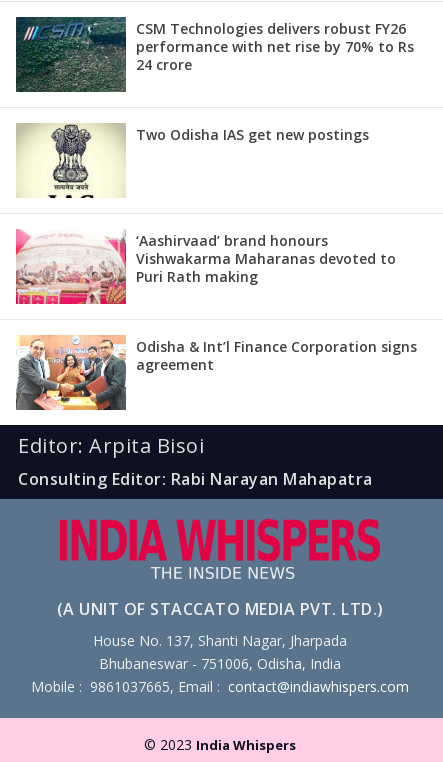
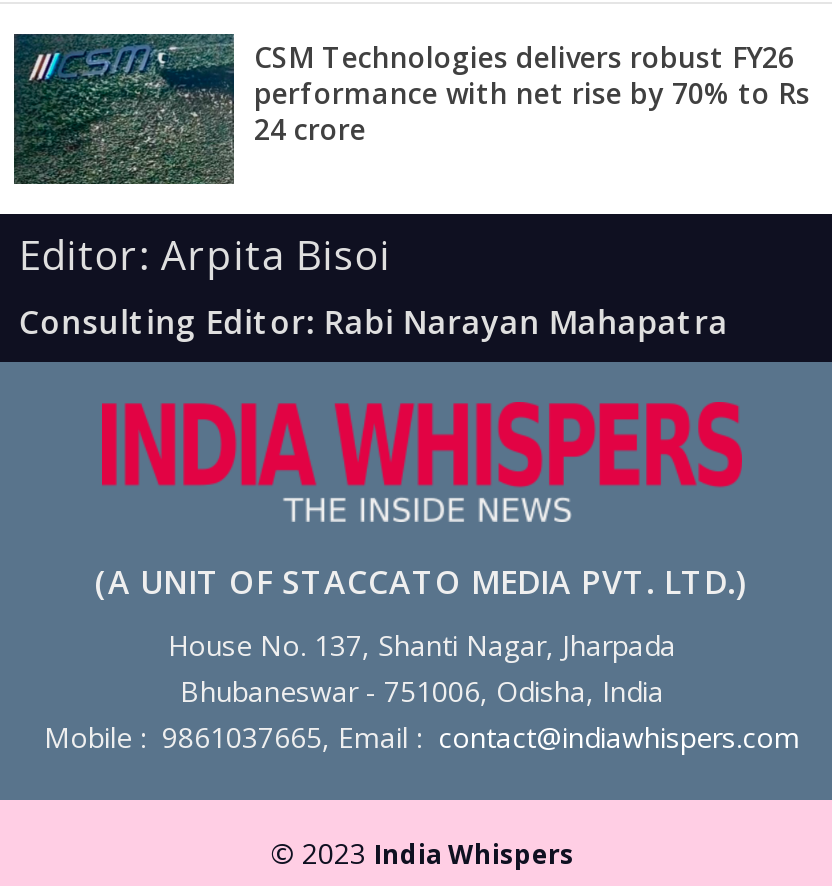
[16,123,369,199] [image] | Two Odisha IAS get new postings -> none
[15,229,396,305] [image] | ‘Aashirvaad’ brand honours | Vishwakarma Maharanas devoted to | Puri Rath making -> none
[15,335,417,411] [image] | Odisha & Int’l Finance Corporation signs | agreement -> none

